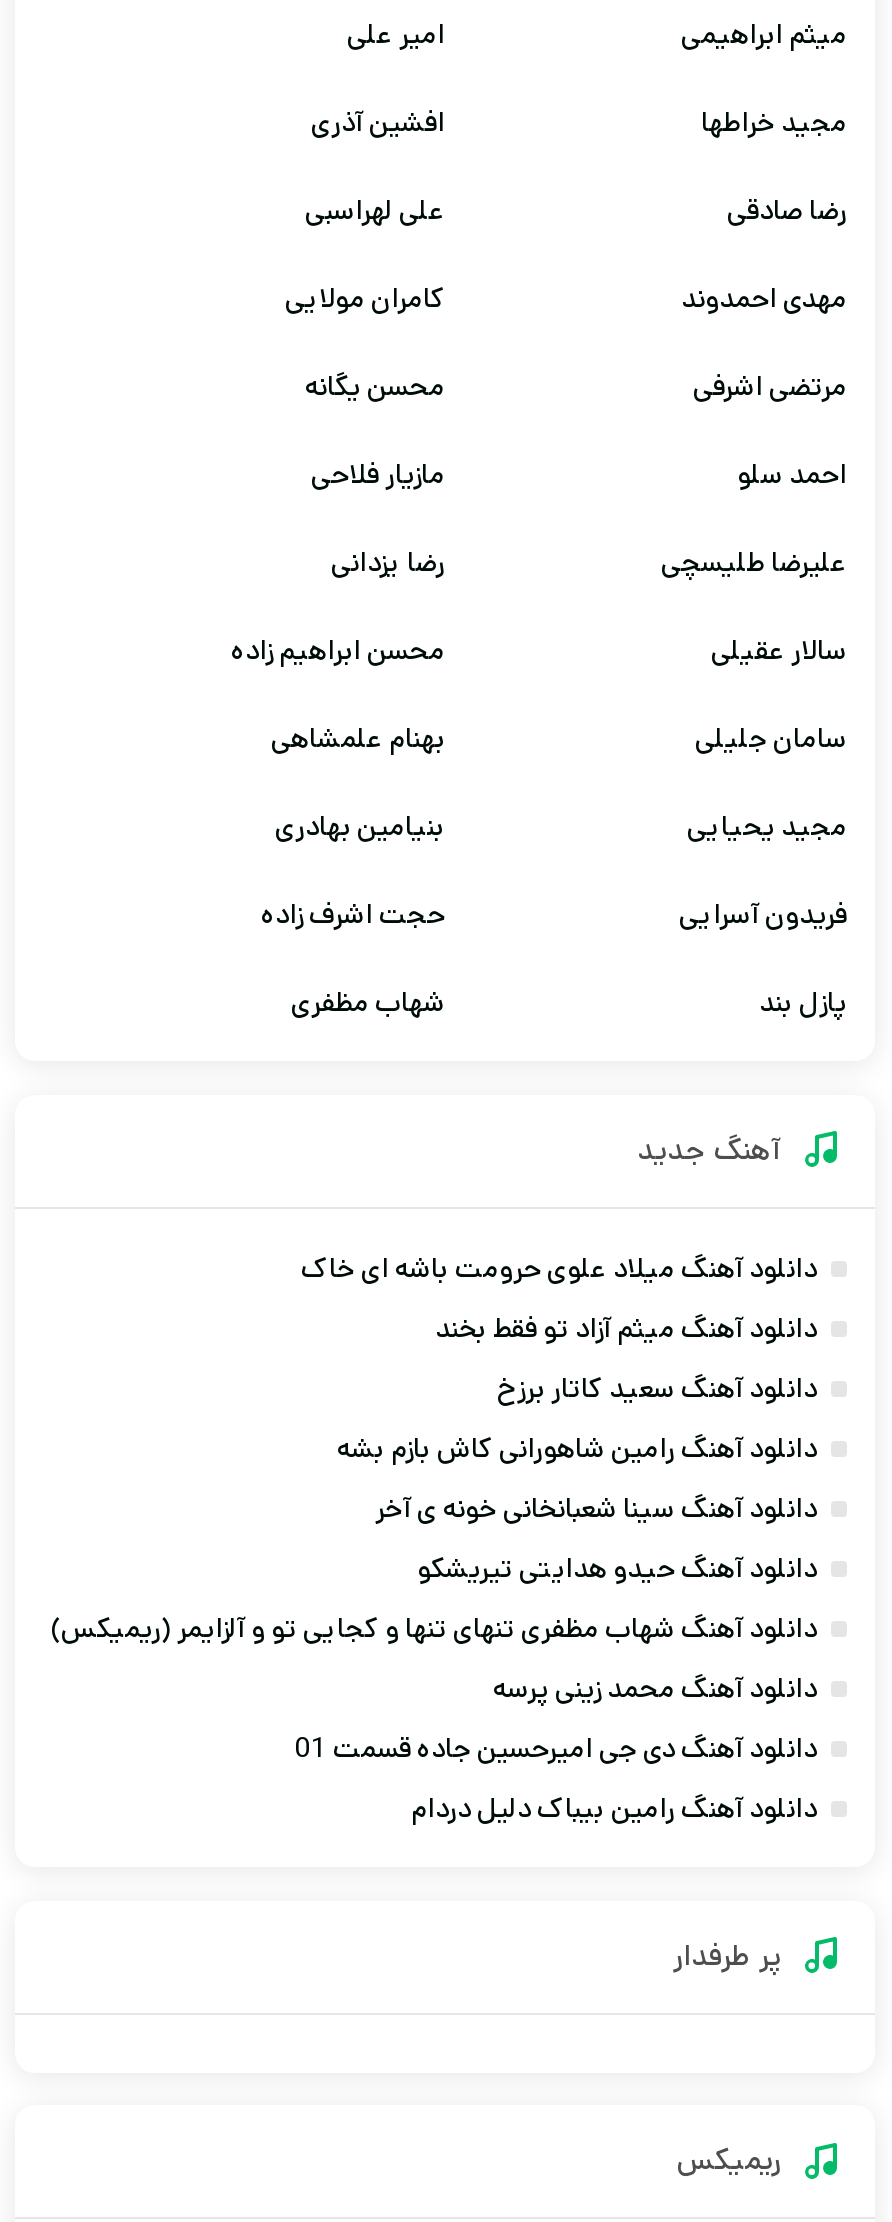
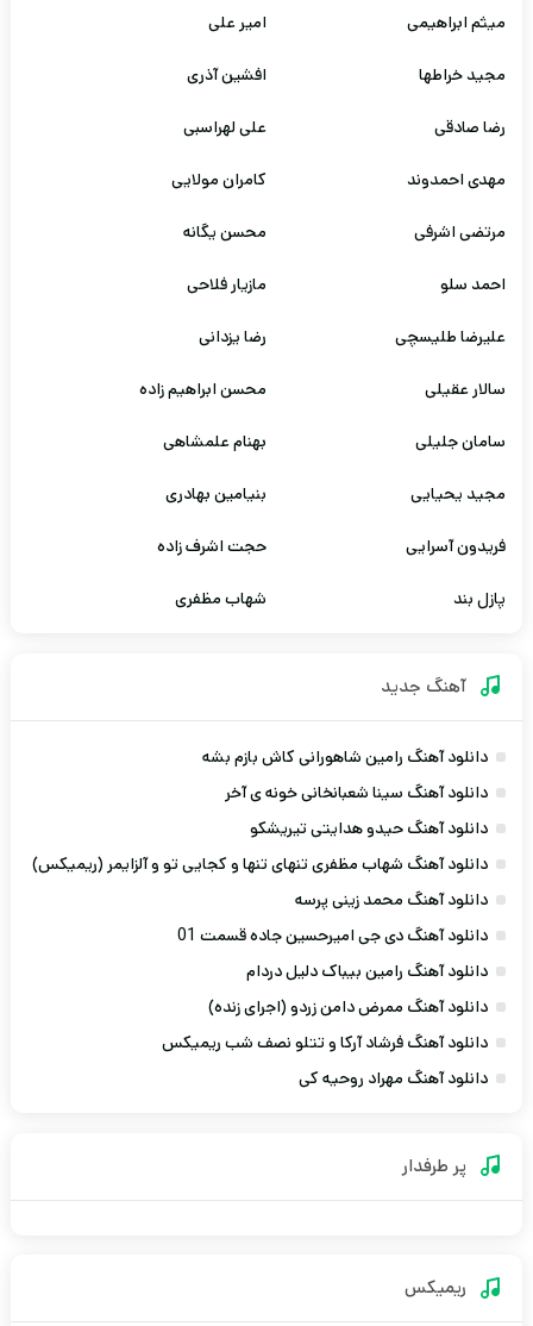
[301,1248,817,1408] دانلود آهنگ میلاد علوی حرومت باشه ای خاک | دانلود آهنگ میثم آزاد تو فقط بخند | دانلود آهنگ سعید کاتار برزخ -> none
moved [51,1428,817,1828] -> [32,745,488,983]: دانلود آهنگ رامین شاهورانی کاش بازم بشه | دانلود آهنگ سینا شعبانخانی خونه ی آخر | دانلود آهنگ حیدو هدایتی تیریشکو | دانلود آهنگ شهاب مظفری تنهای تنها و کجایی تو و آلزایمر (ریمیکس) | دانلود آهنگ محمد زینی پرسه | دانلود آهنگ رامین بیباک دلیل دردام
none -> [162,995,488,1090] دانلود آهنگ ممرض دامن زردو (اجرای زنده) | دانلود آهنگ فرشاد آرکا و تتلو نصف شب ریمیکس | دانلود آهنگ مهراد روحیه کی

